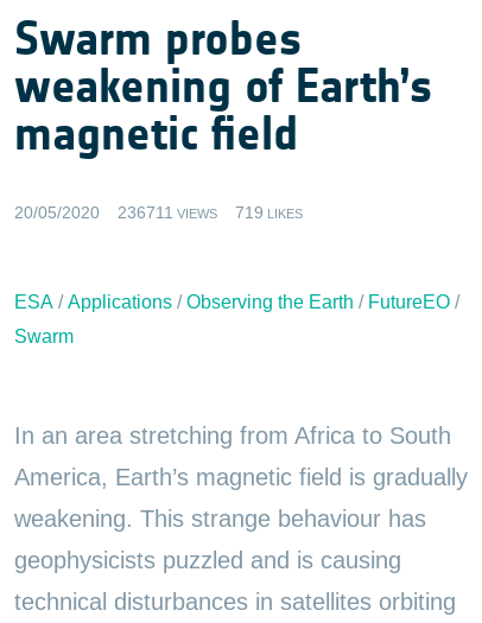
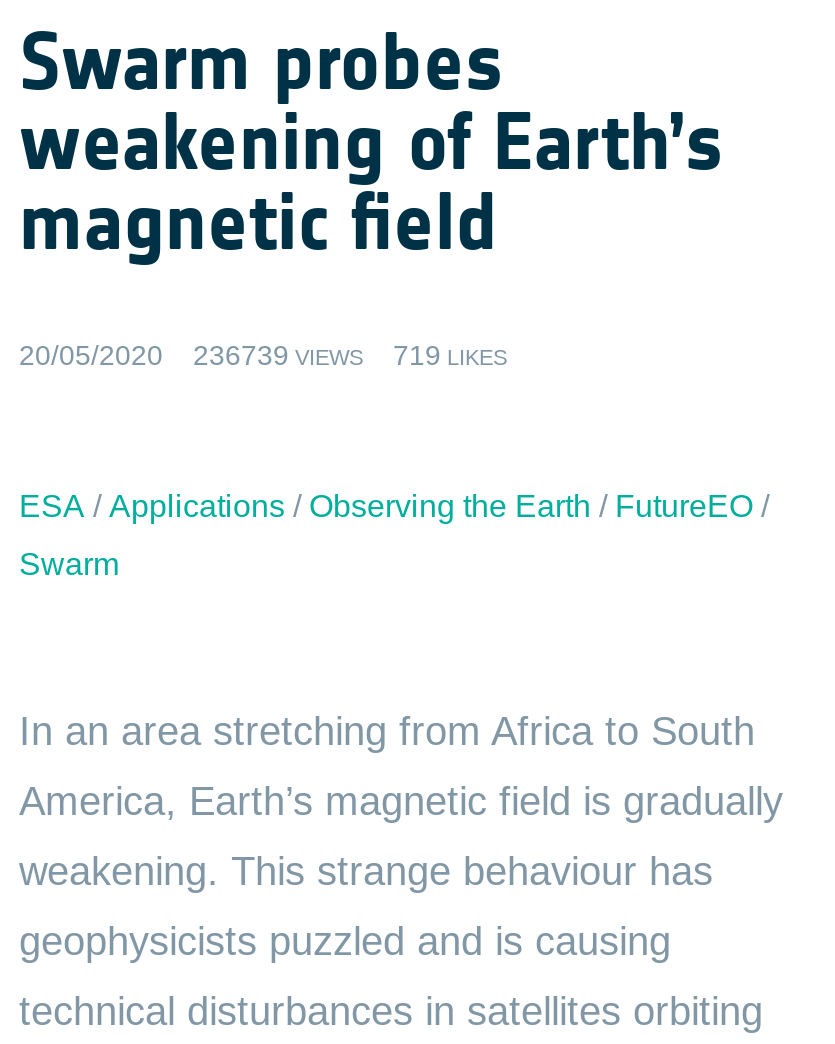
[14,203,303,222] 20/05/2020 236711 VIEWS 719 LIKES -> [19,339,507,371] 20/05/2020 236739 VIEWS 719 LIKES

